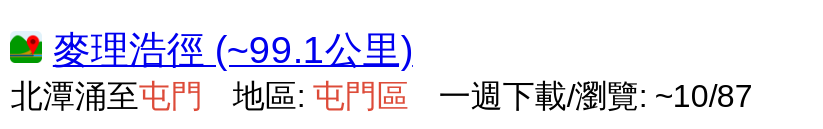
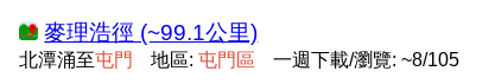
[439,79,753,113] 一週下載/瀏覽: ~10/87 -> [273,50,460,70] 一週下載/瀏覽: ~8/105

